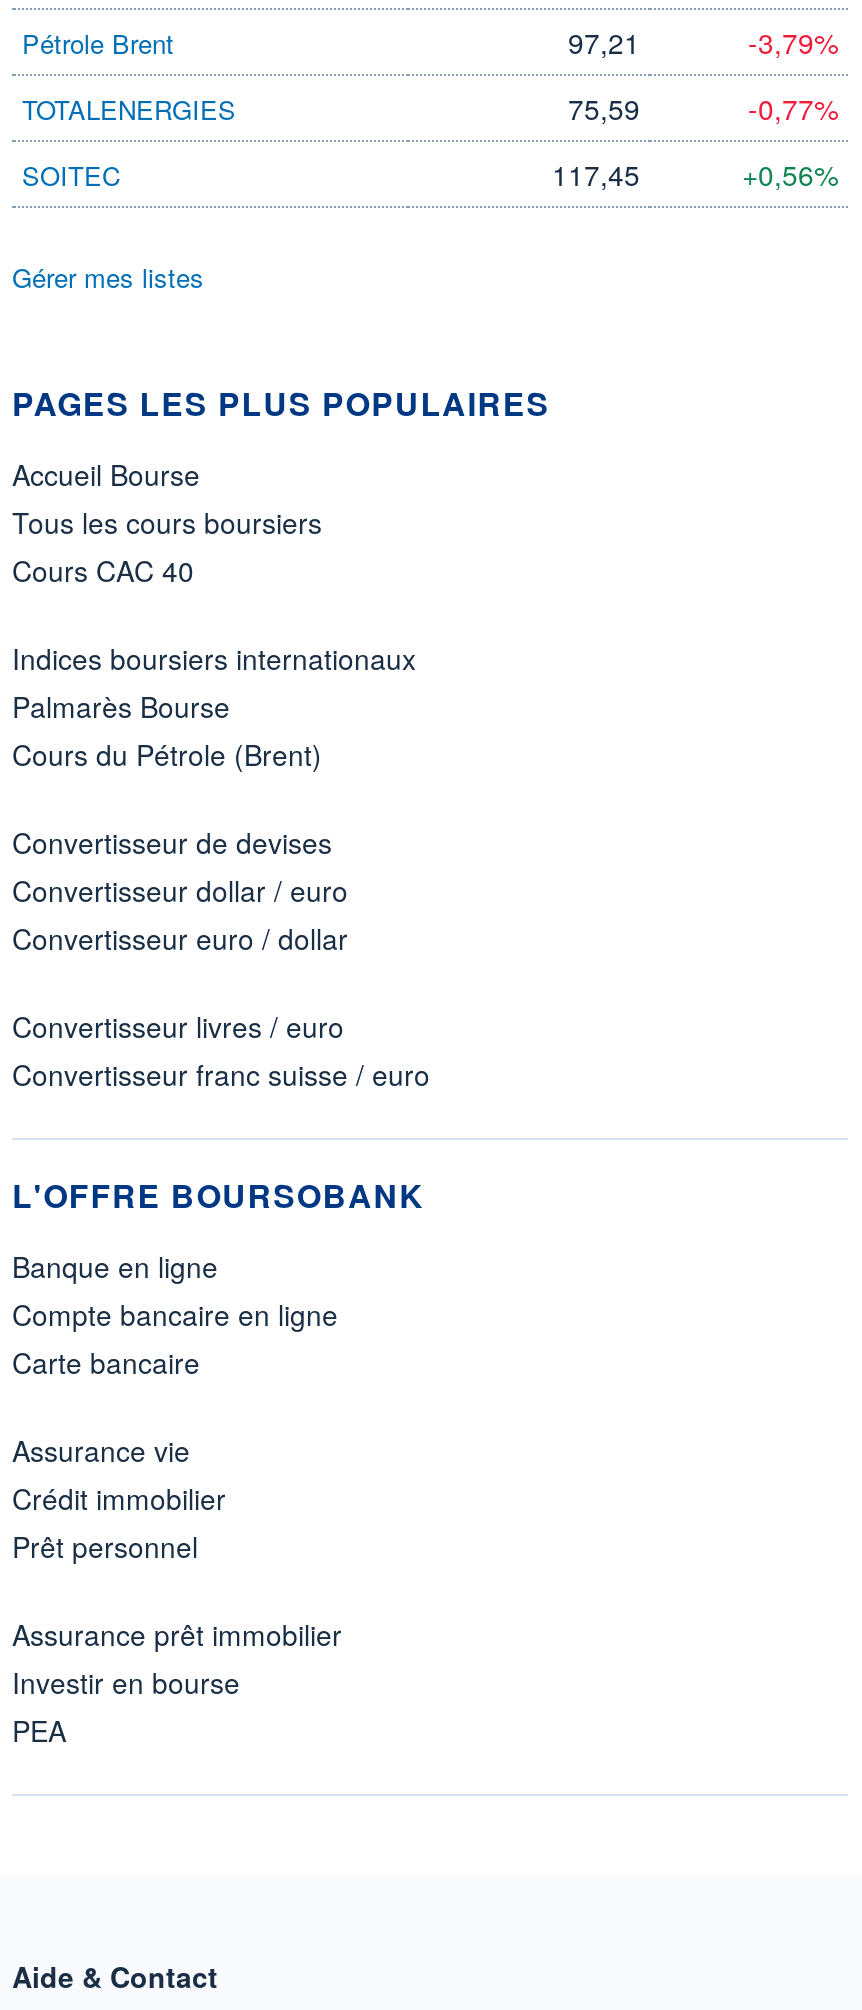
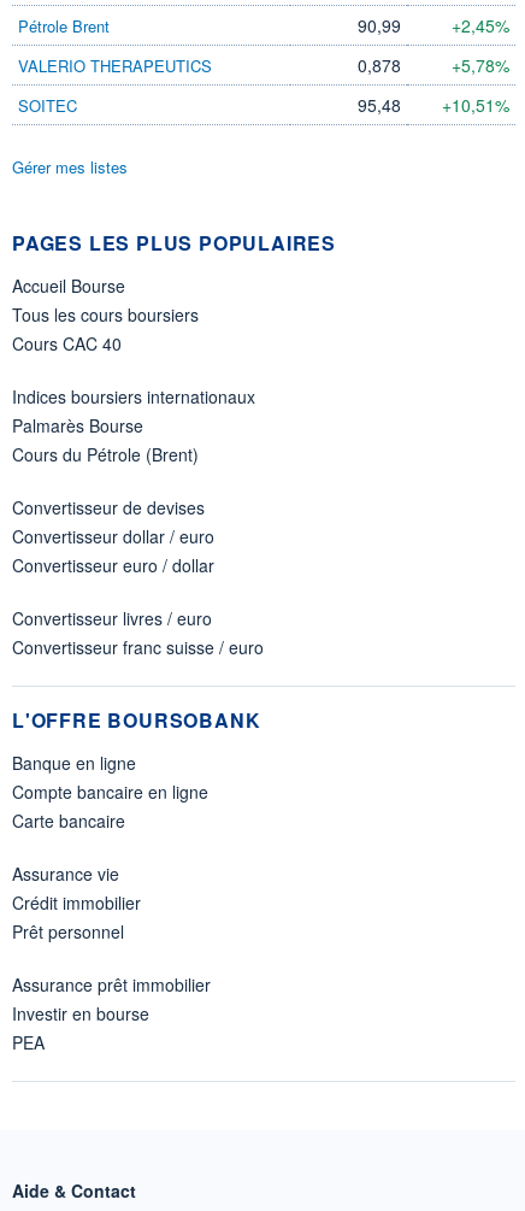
[568,22,838,62] 97,21 | -3,79% -> [358,13,509,37] 90,99 | +2,45%
[22,88,838,128] TOTALENERGIES | 75,59 | -0,77% -> [18,53,509,77] VALERIO THERAPEUTICS | 0,878 | +5,78%
[552,154,640,194] 117,45 -> [358,93,401,117] 95,48
[742,154,838,194] +0,56% -> [442,93,509,117] +10,51%

